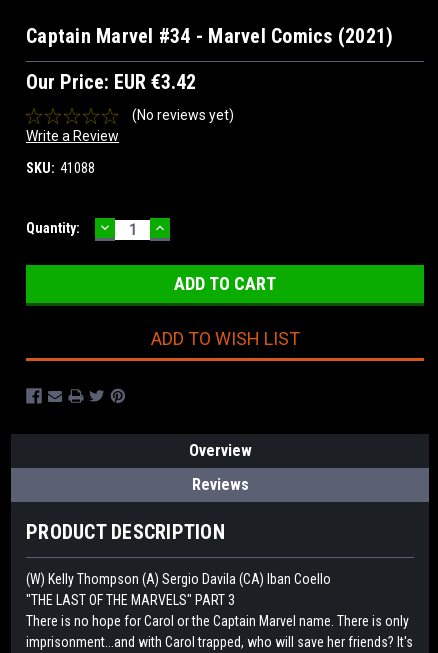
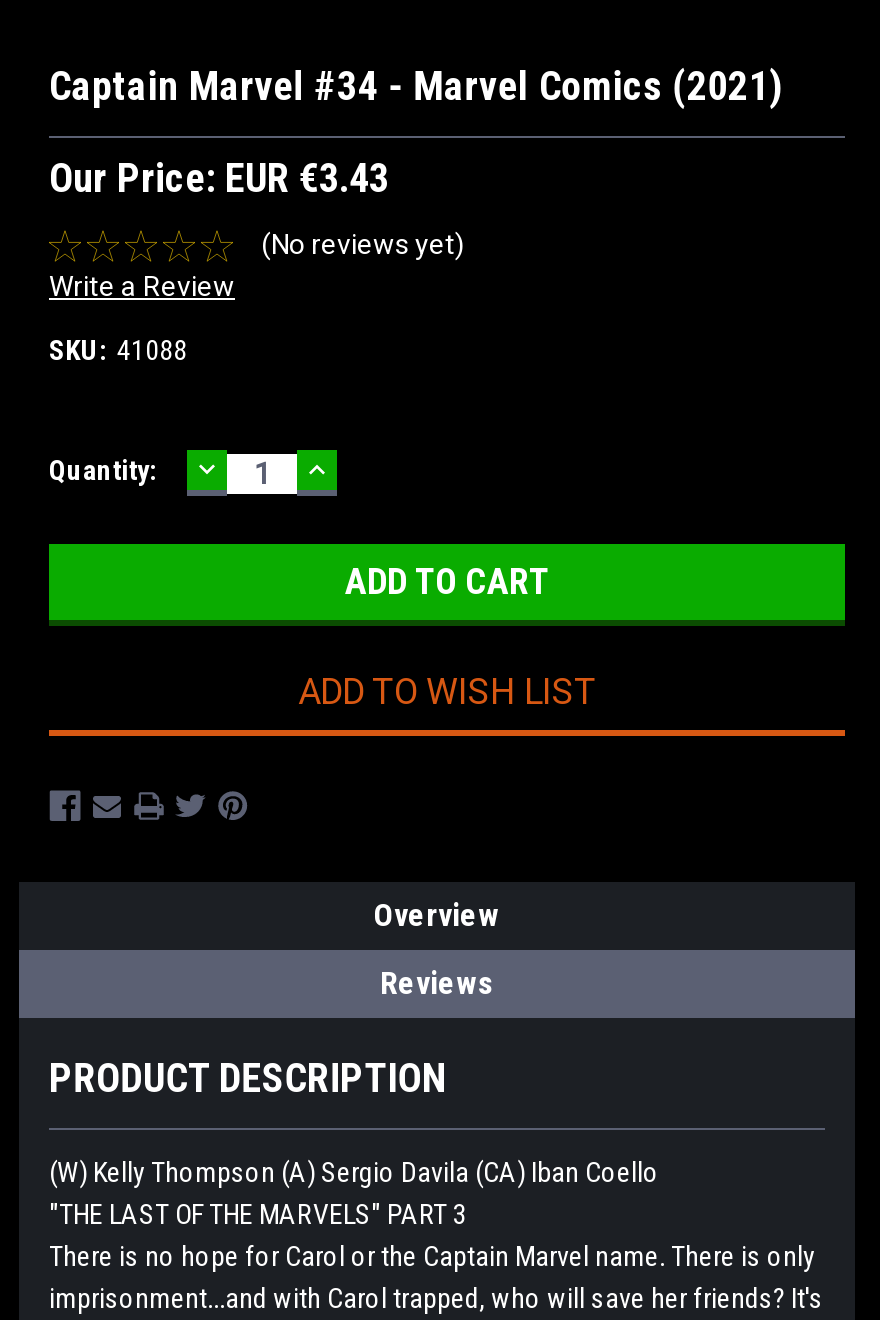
[26,70,196,94] Our Price: EUR €3.42 -> [49,155,389,203] Our Price: EUR €3.43

